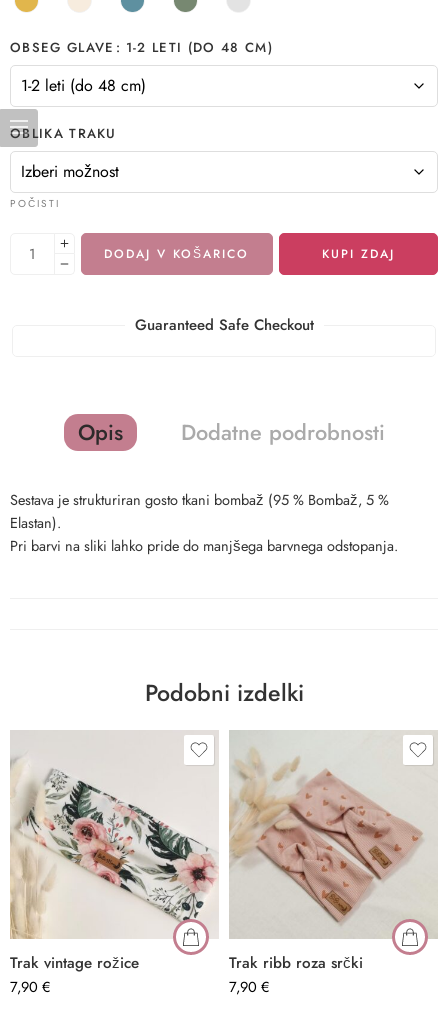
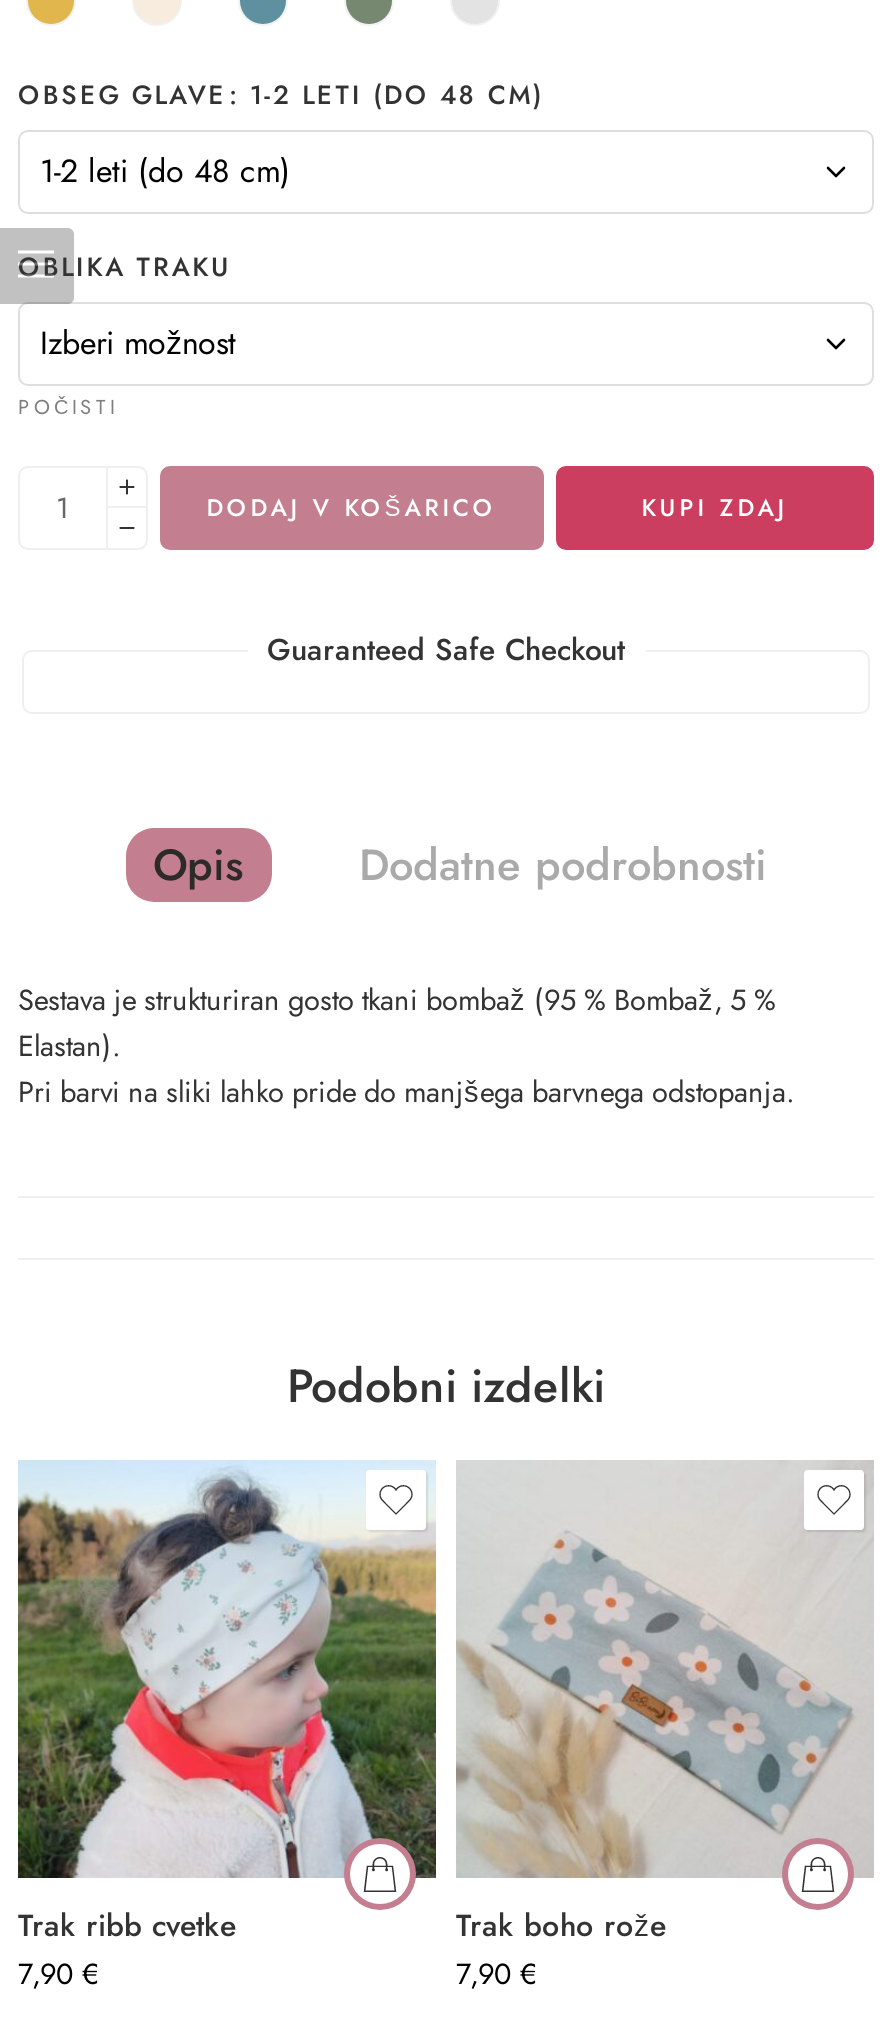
[10,730,219,974] [image] | Trak vintage rožice -> [16,1462,438,1949] [image] | Trak ribb cvetke
[229,747,427,974] [image] | Trak ribb roza srčki -> [456,1496,854,1949] [image] | Trak boho rože

